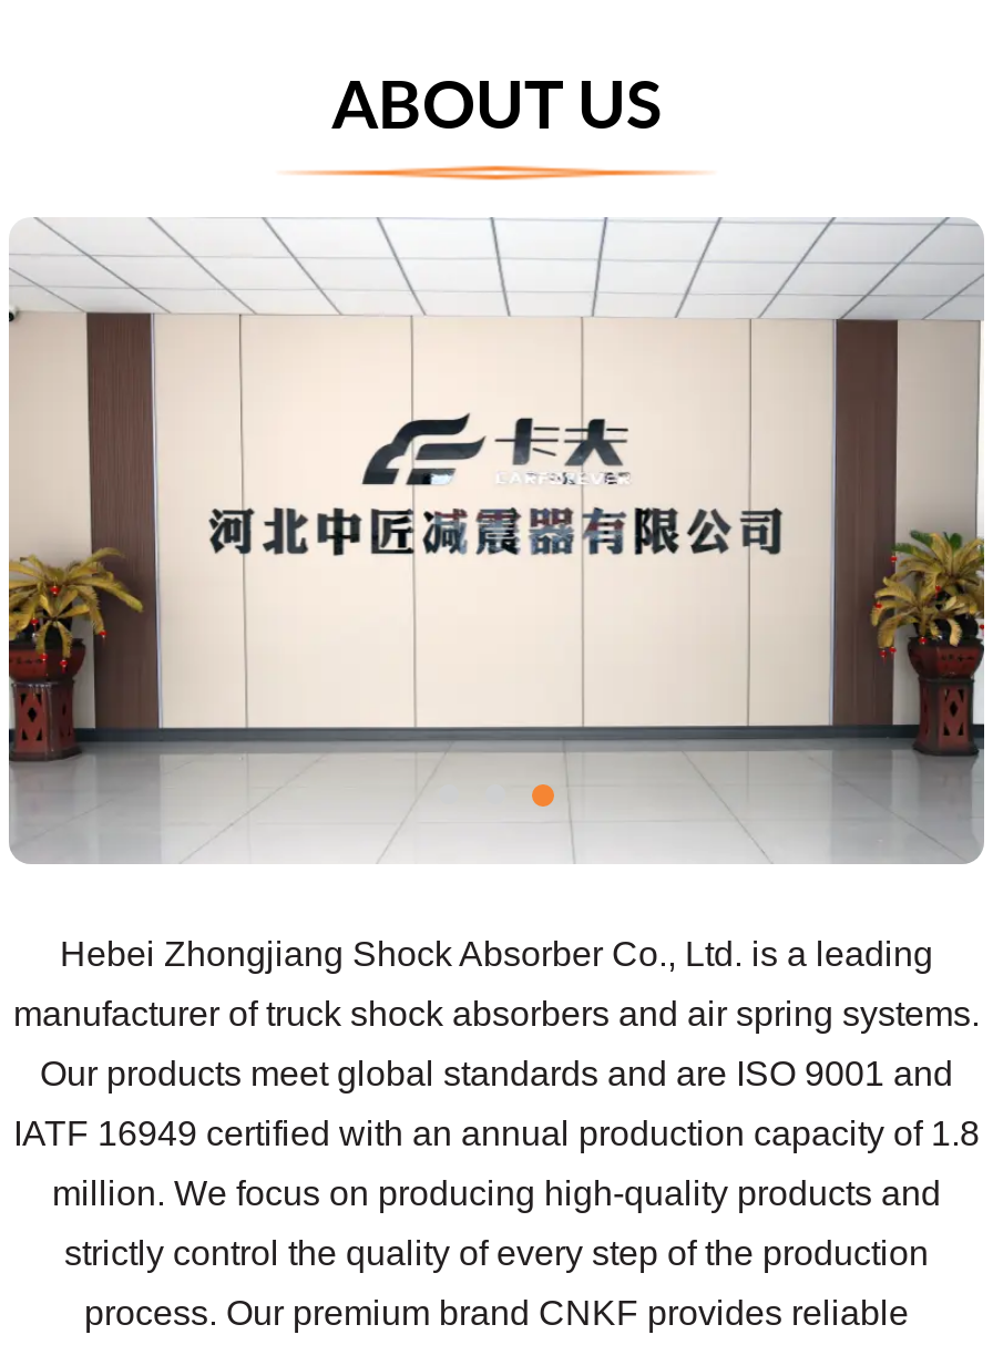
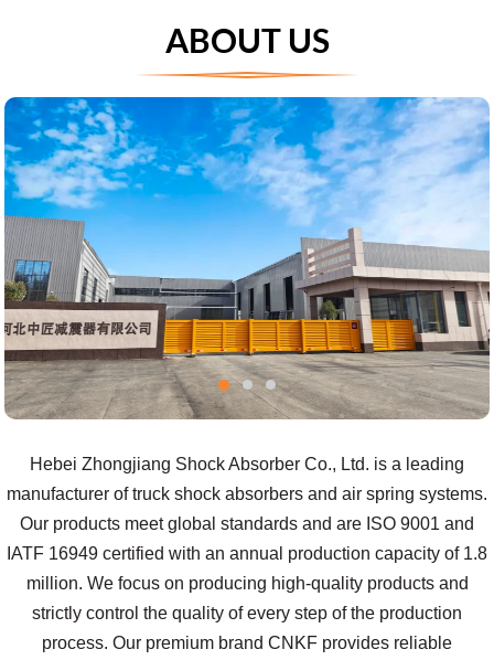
[7,217,986,864] [image] -> [3,96,491,419] [image]

